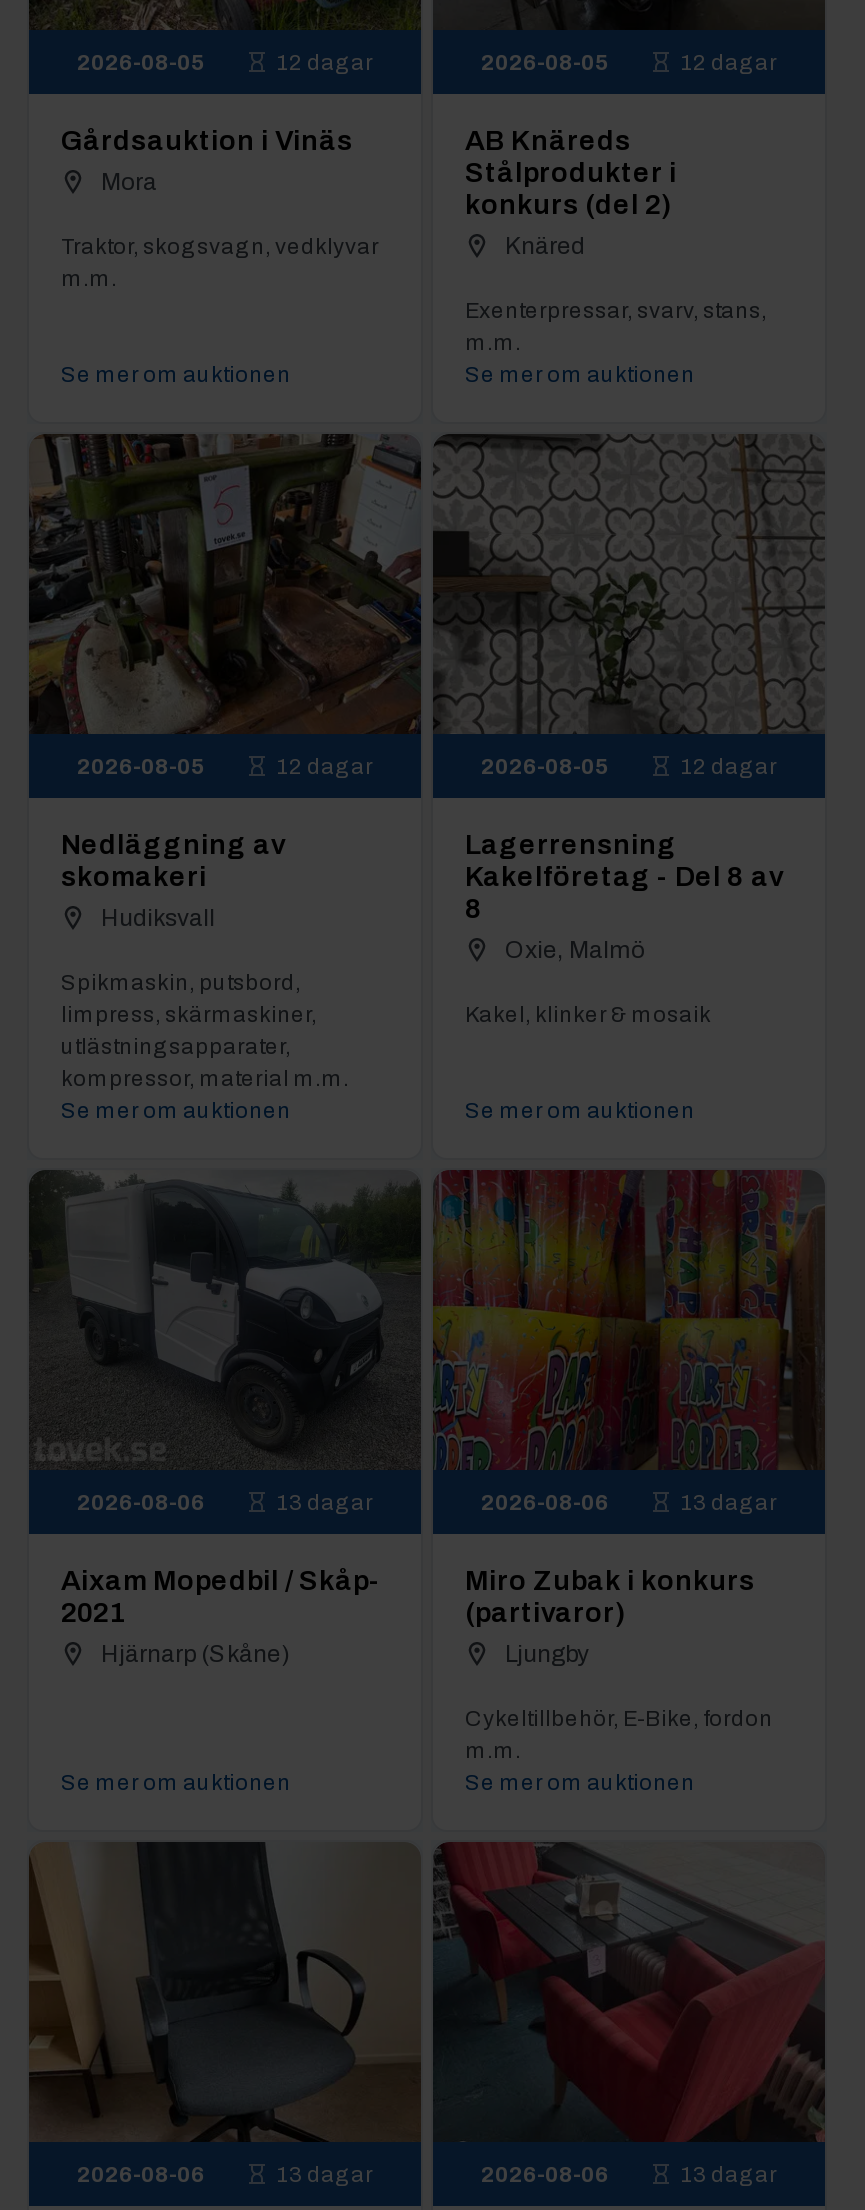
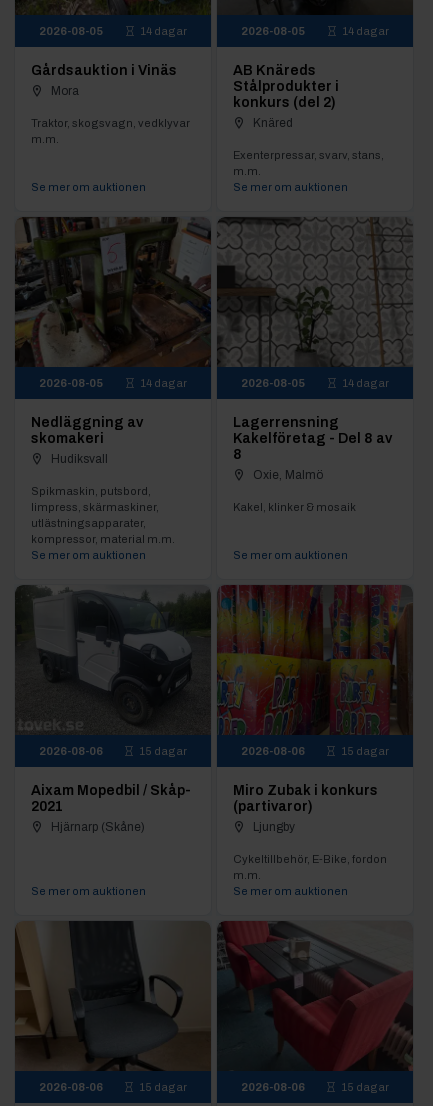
[277,50,373,74] 12 dagar -> [140,25,187,37] 14 dagar
[681,50,777,74] 12 dagar -> [342,25,389,37] 14 dagar
[277,754,373,778] 12 dagar -> [140,377,187,389] 14 dagar
[681,754,777,778] 12 dagar -> [342,377,389,389] 14 dagar
[277,1490,373,1514] 13 dagar -> [139,745,187,757] 15 dagar
[681,1490,777,1514] 13 dagar -> [341,745,389,757] 15 dagar
[277,2162,373,2186] 13 dagar -> [139,1081,187,1093] 15 dagar
[681,2162,777,2186] 13 dagar -> [341,1081,389,1093] 15 dagar

